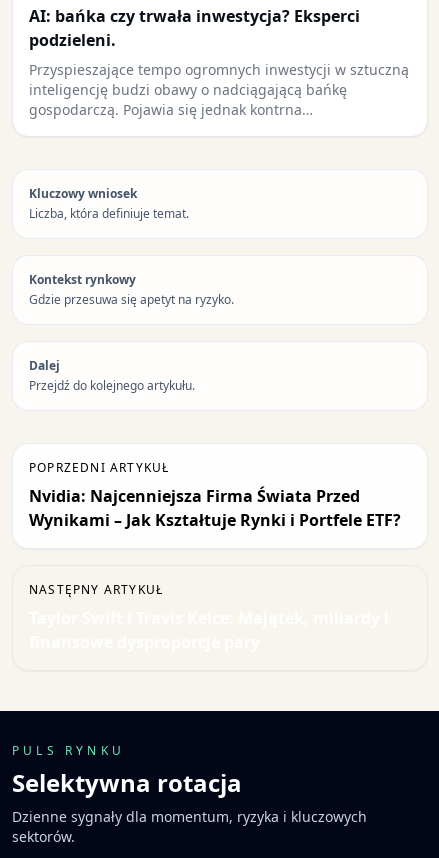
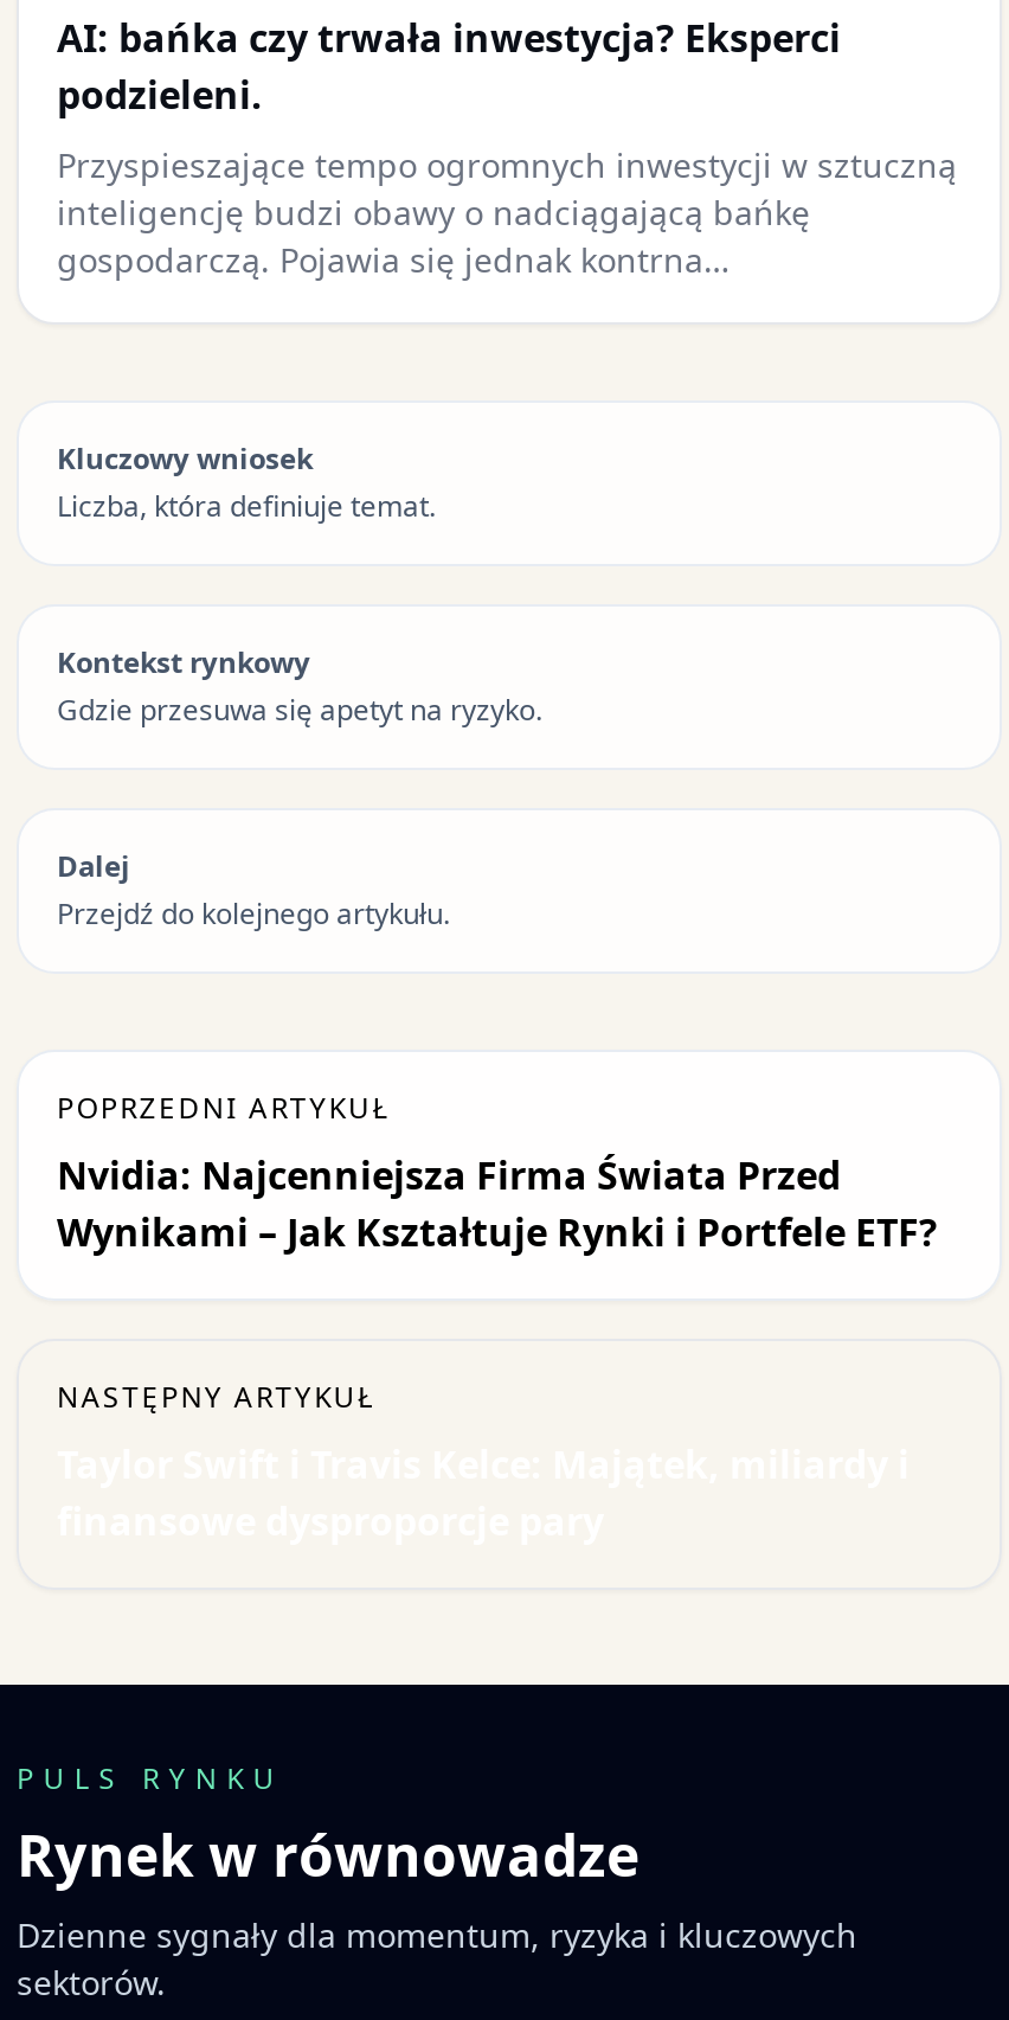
[12,766,242,799] Selektywna rotacja -> [17,1815,640,1893] Rynek w równowadze

